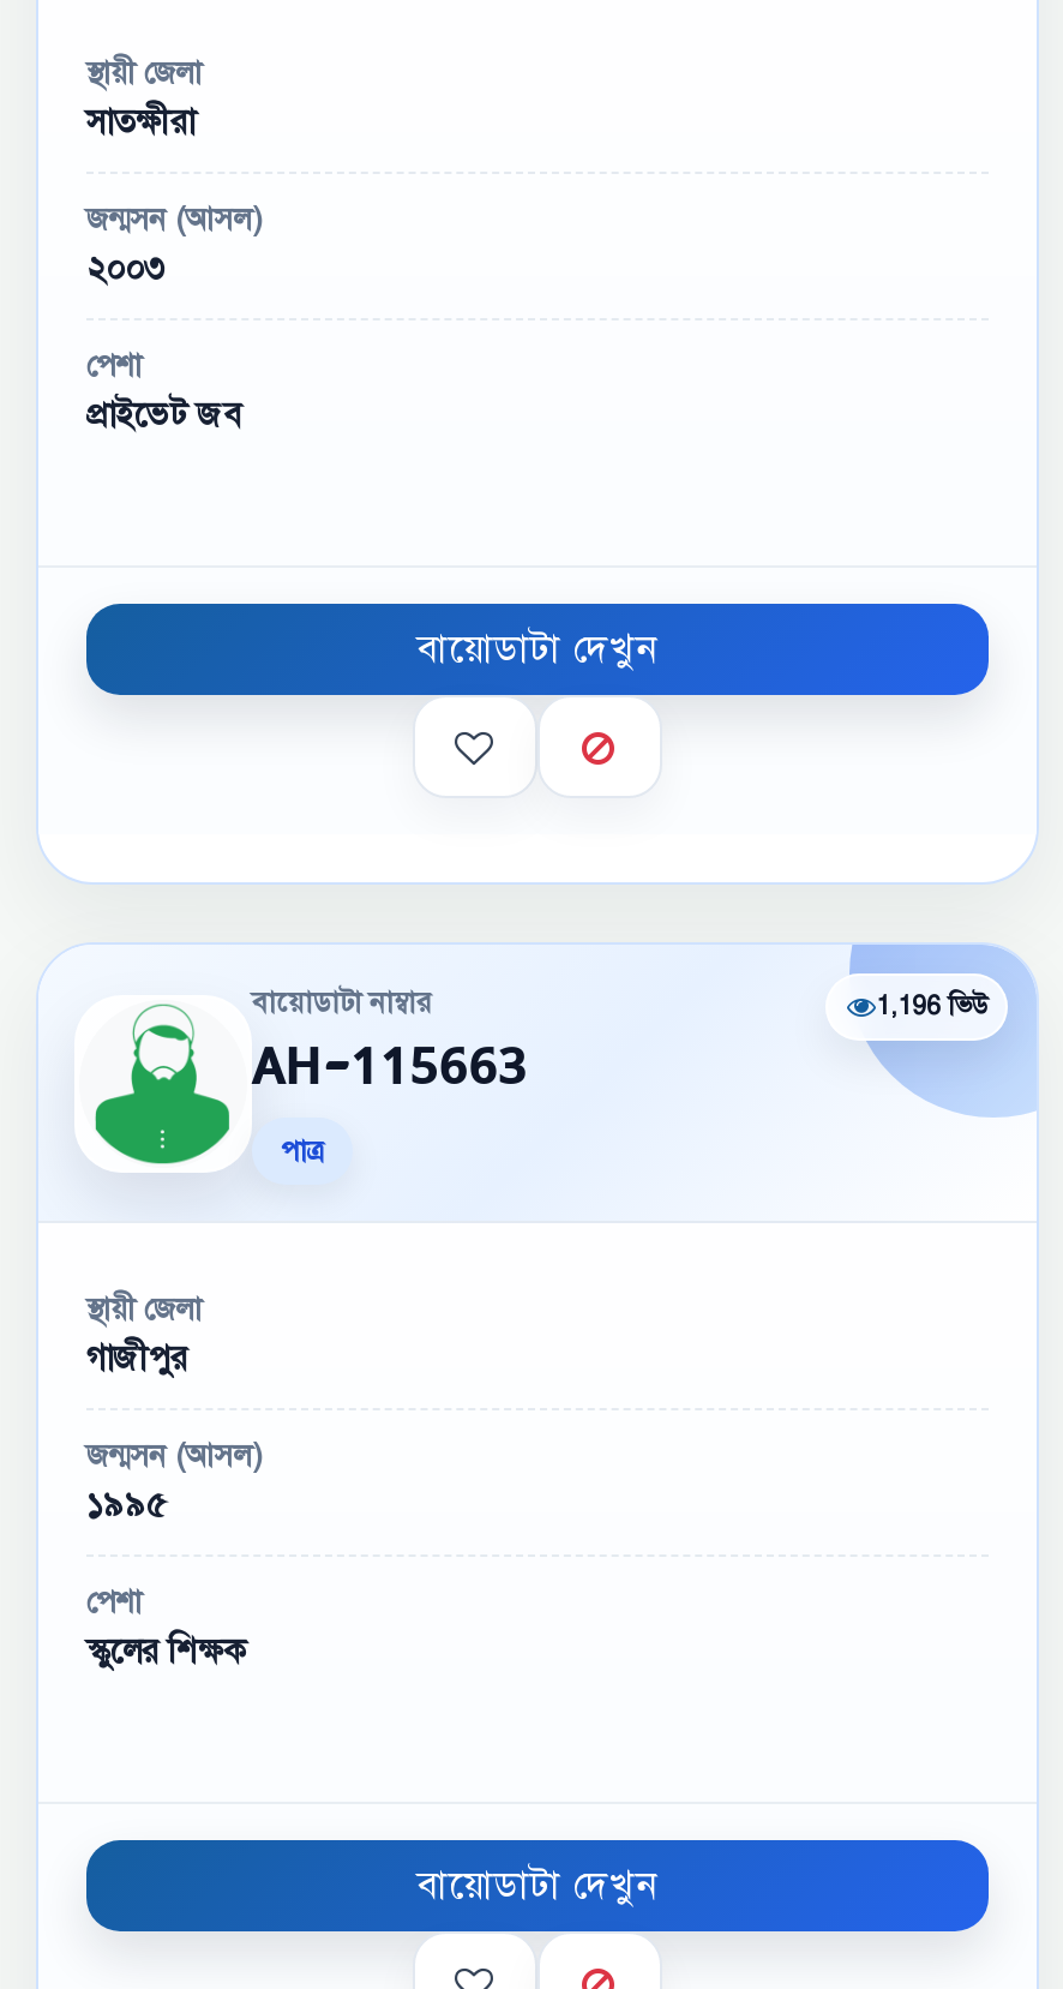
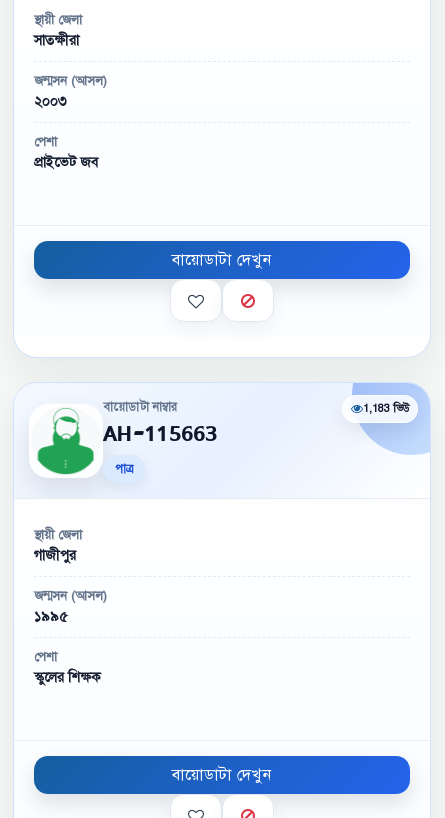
[876,991,986,1022] 1,196 ভিউ -> [363,402,409,415] 1,183 ভিউ

